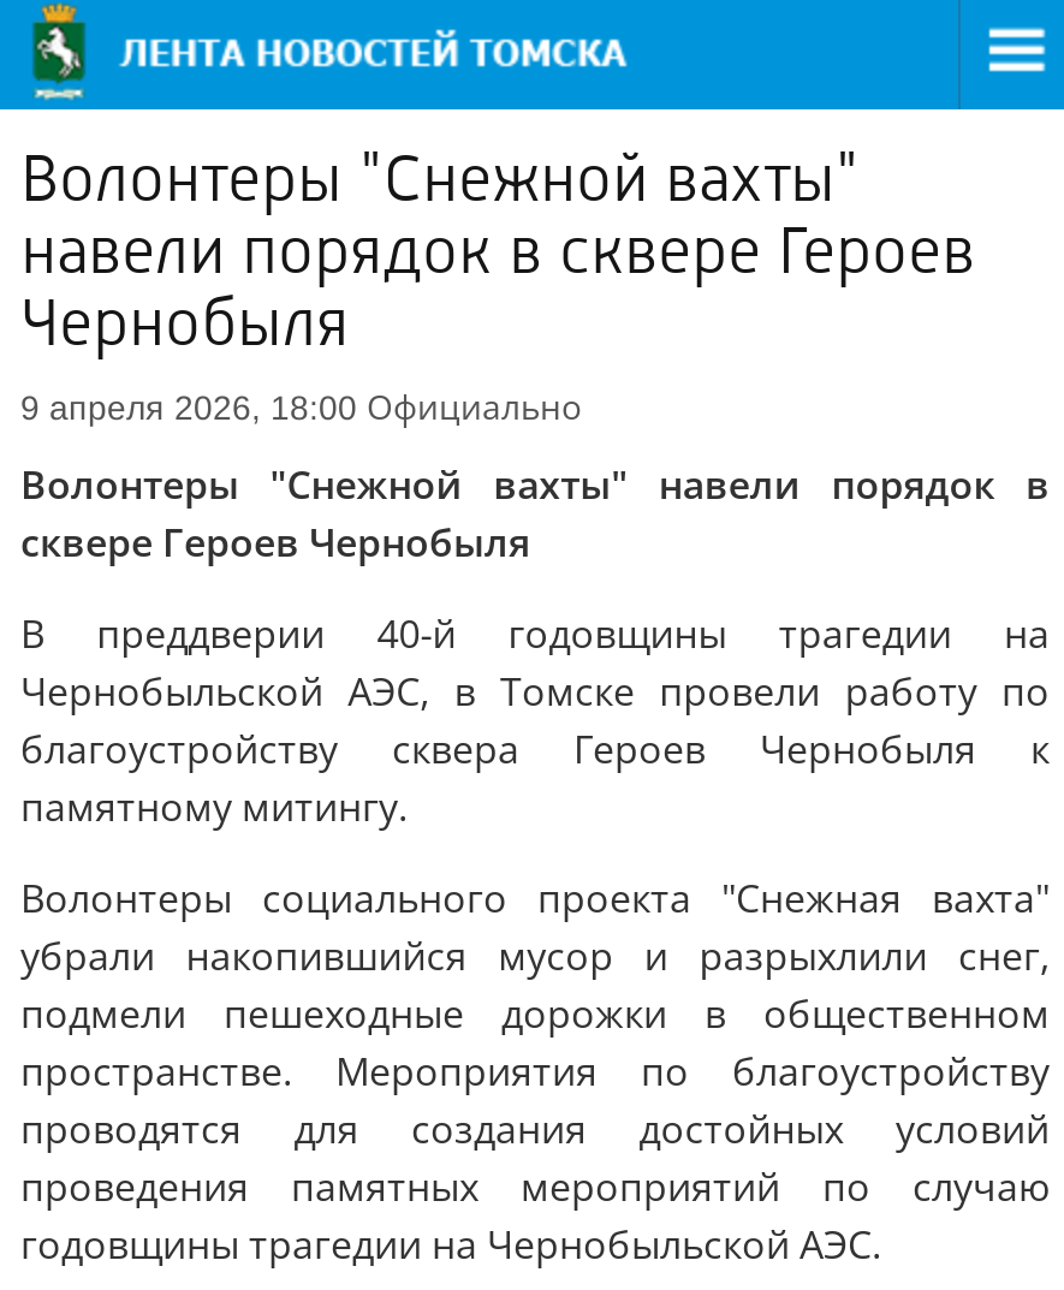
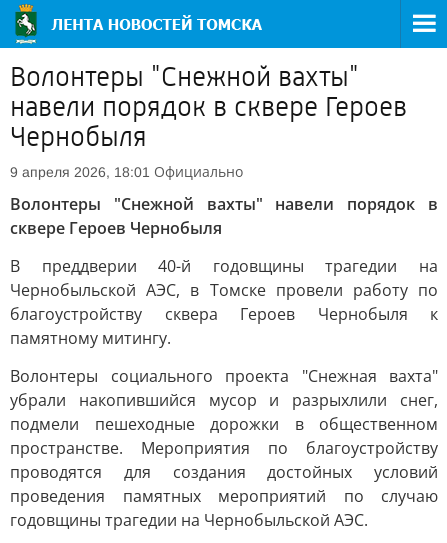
[20,384,581,429] 9 апреля 2026, 18:00 Официально -> [10,162,243,181] 9 апреля 2026, 18:01 Официально

